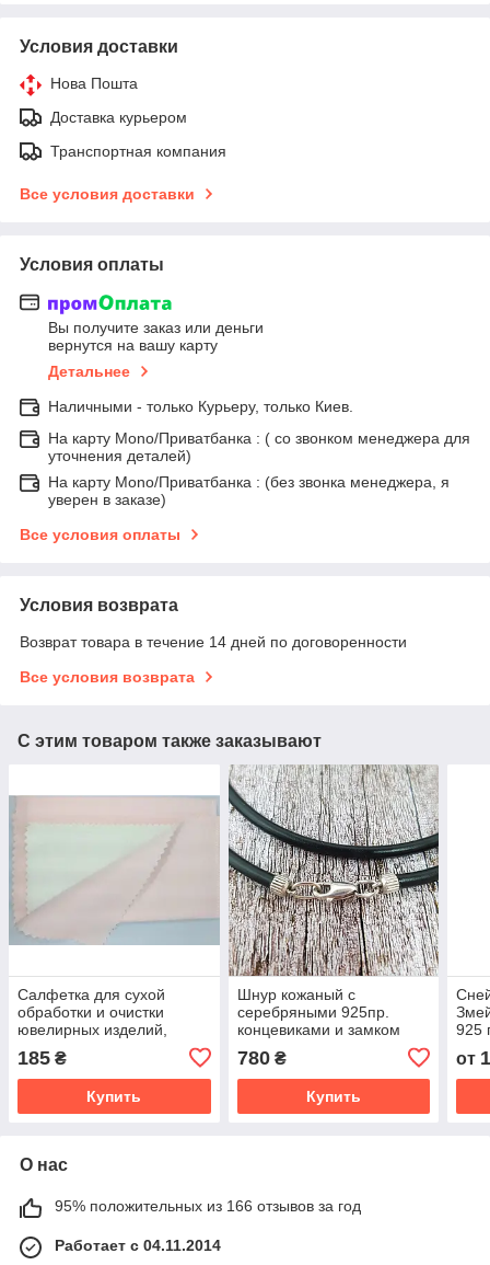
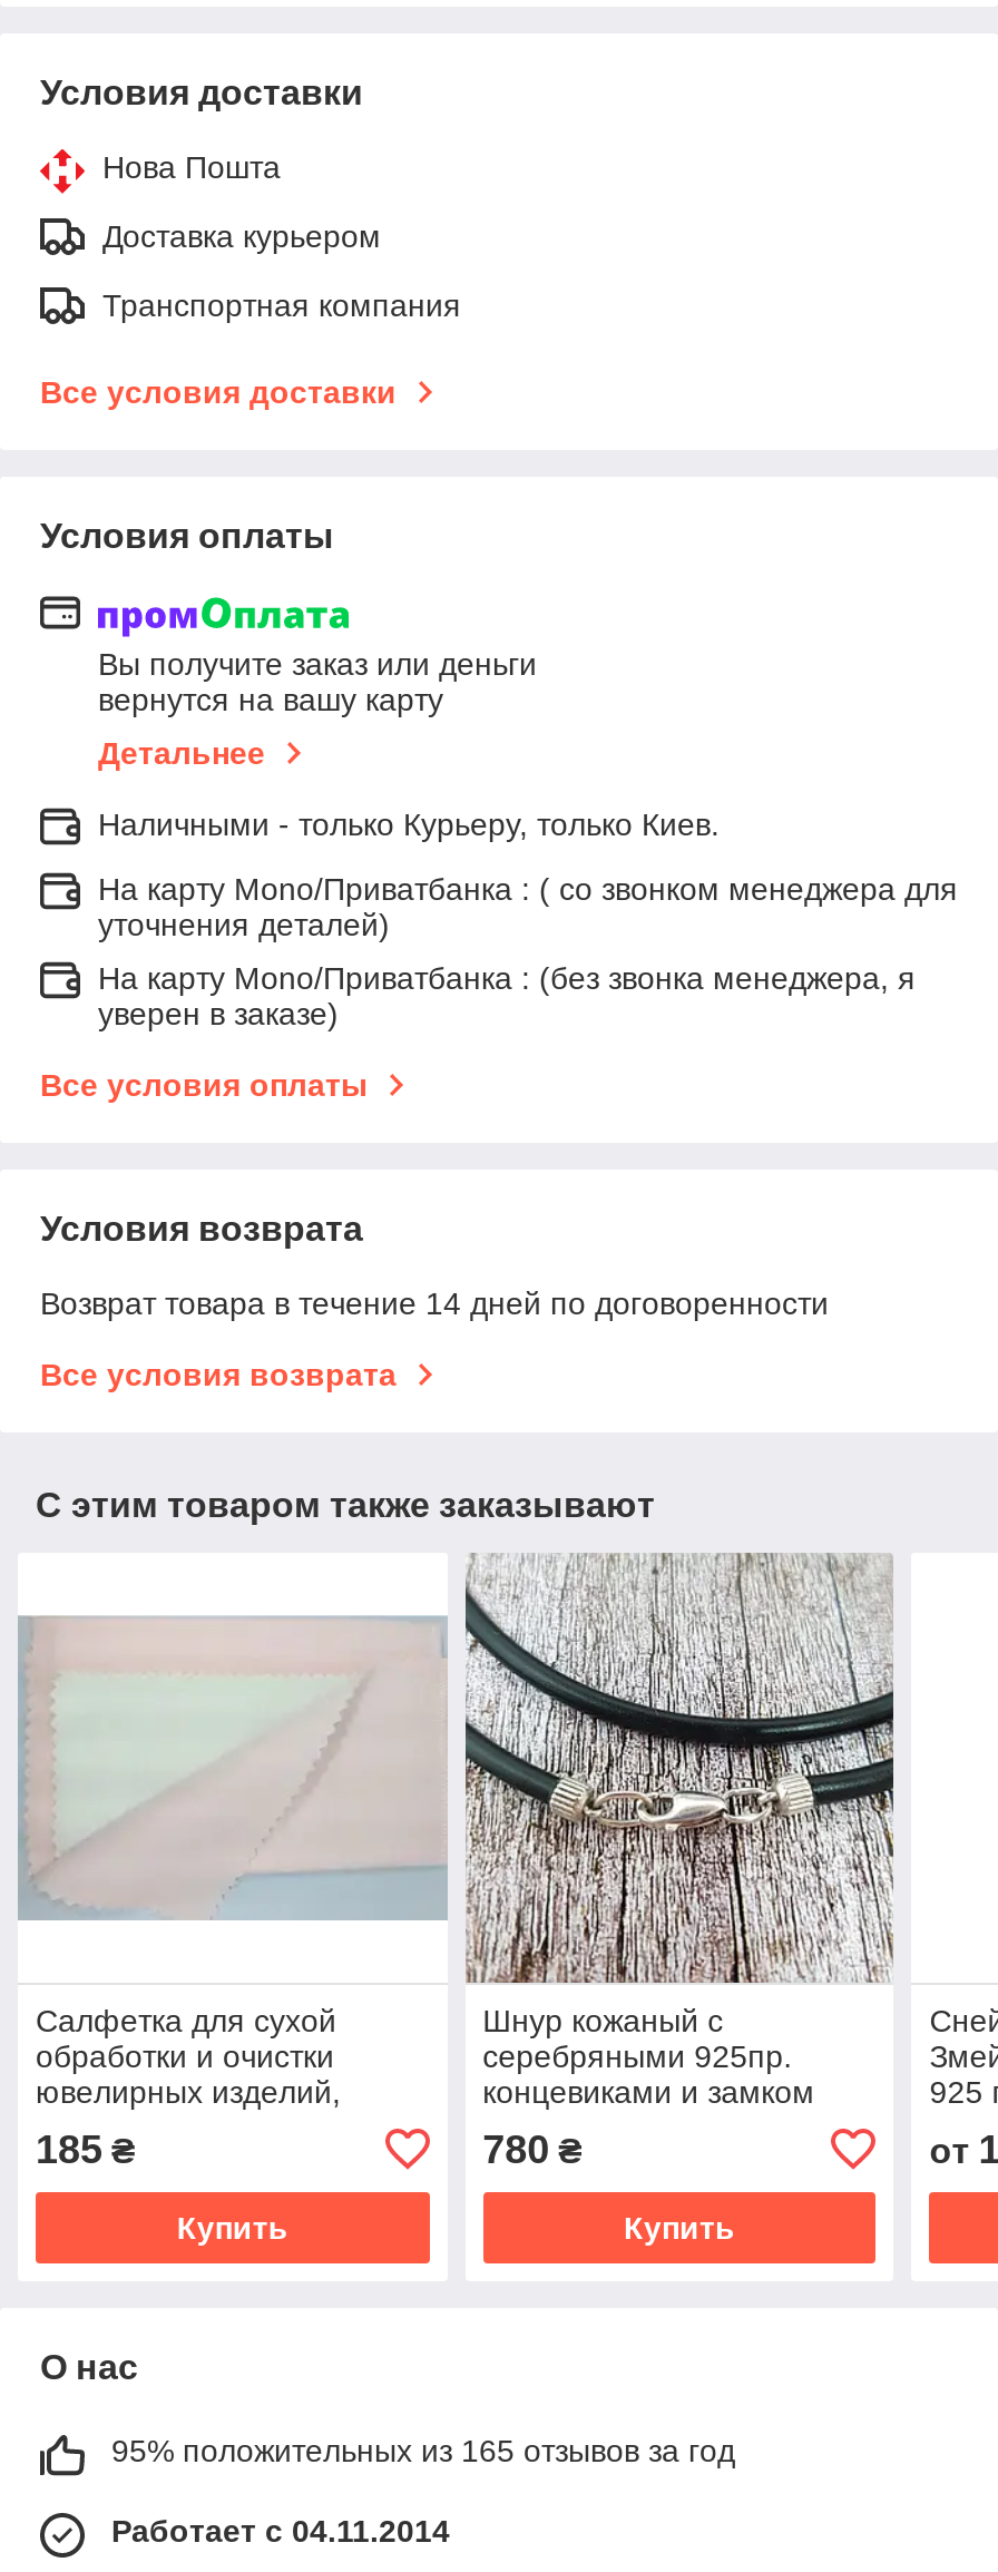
[55,1197,361,1214] 95% положительных из 166 отзывов за год -> [111,2432,735,2468] 95% положительных из 165 отзывов за год

